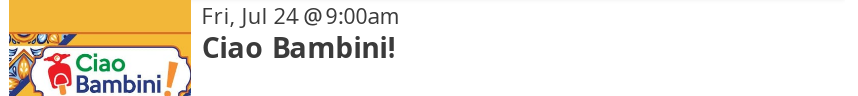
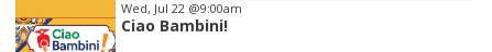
[201,0,401,30] Fri, Jul 24@9:00am -> [121,0,242,16] Wed, Jul 22@9:00am

